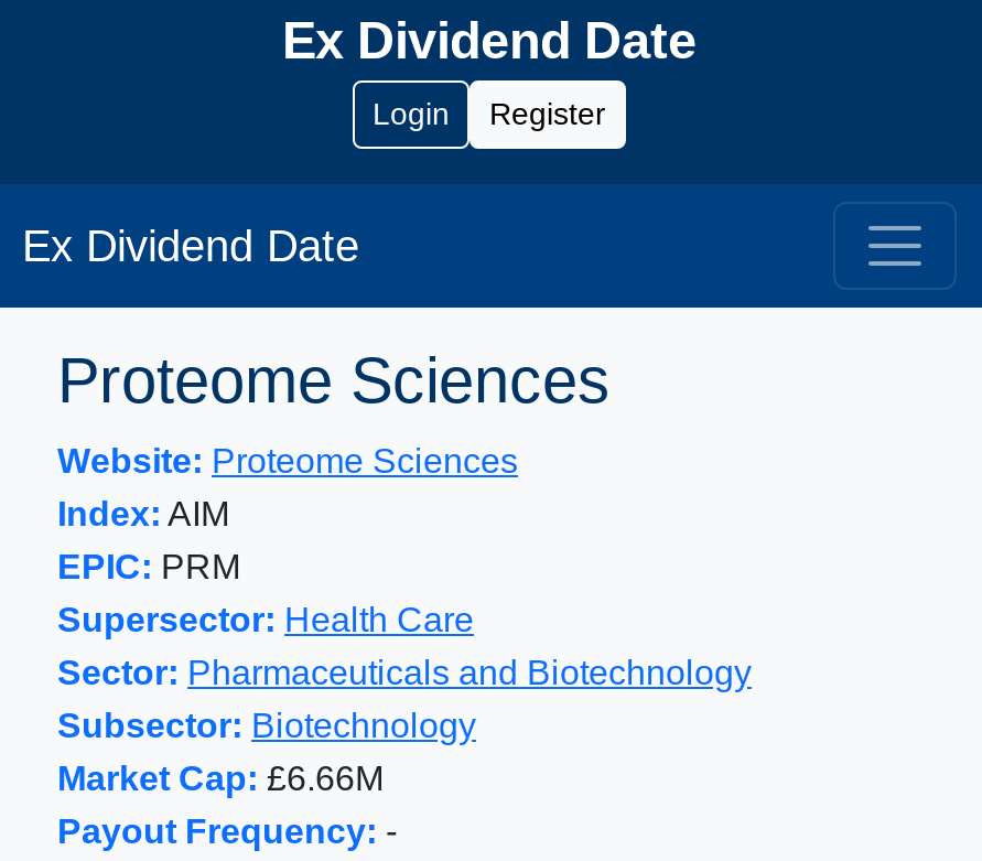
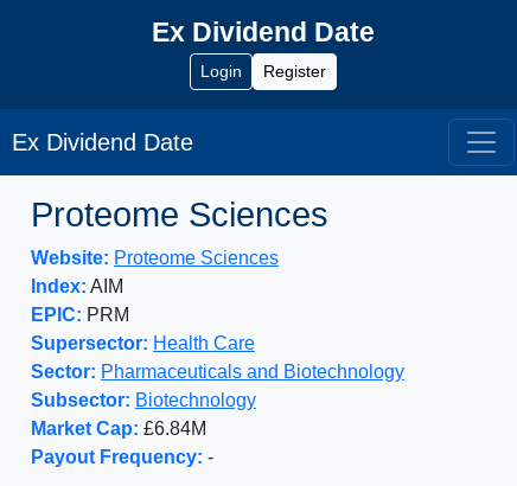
[57,760,384,797] Market Cap: £6.66M -> [31,418,206,439] Market Cap: £6.84M

